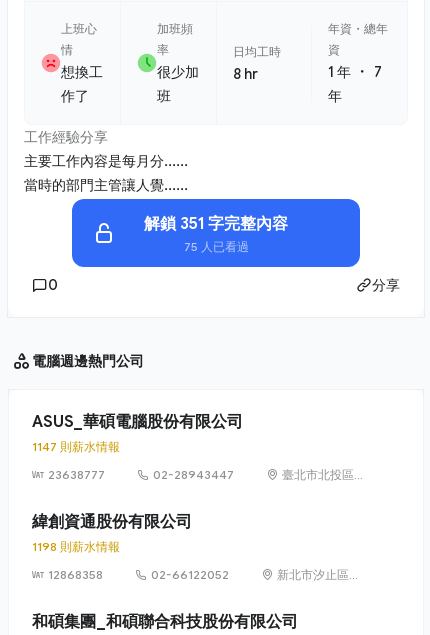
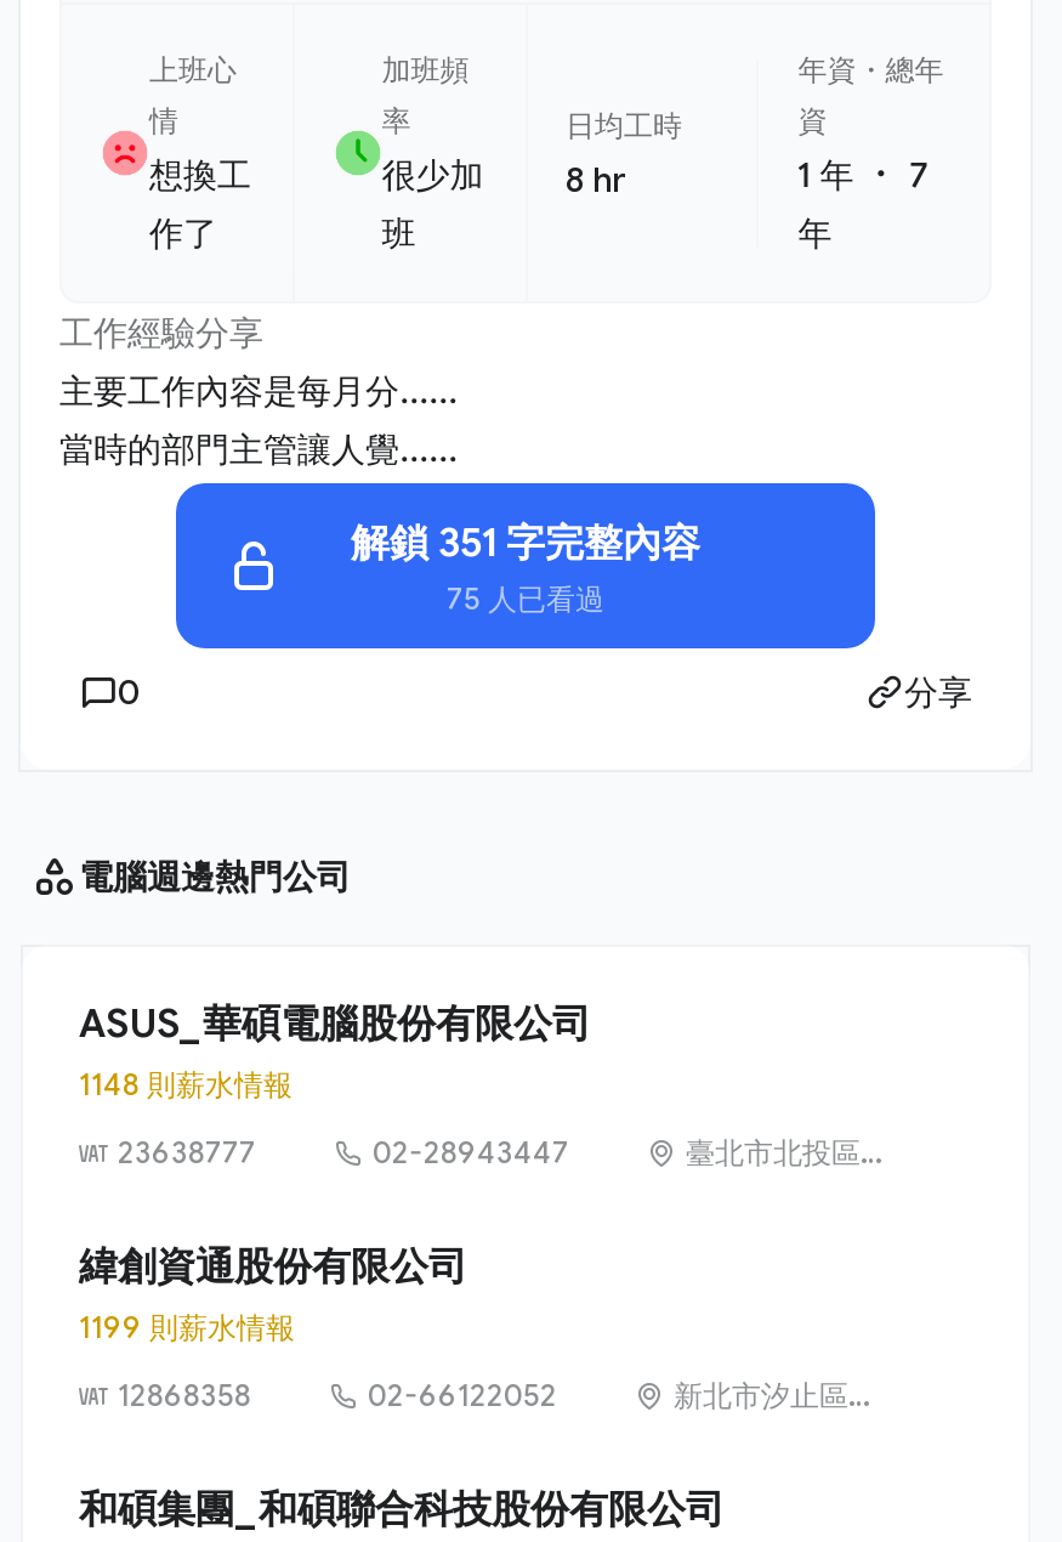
[32,439,120,454] 1147 則薪水情報 -> [79,1066,293,1103] 1148 則薪水情報
[32,539,120,554] 1198 則薪水情報 -> [79,1309,295,1346] 1199 則薪水情報

